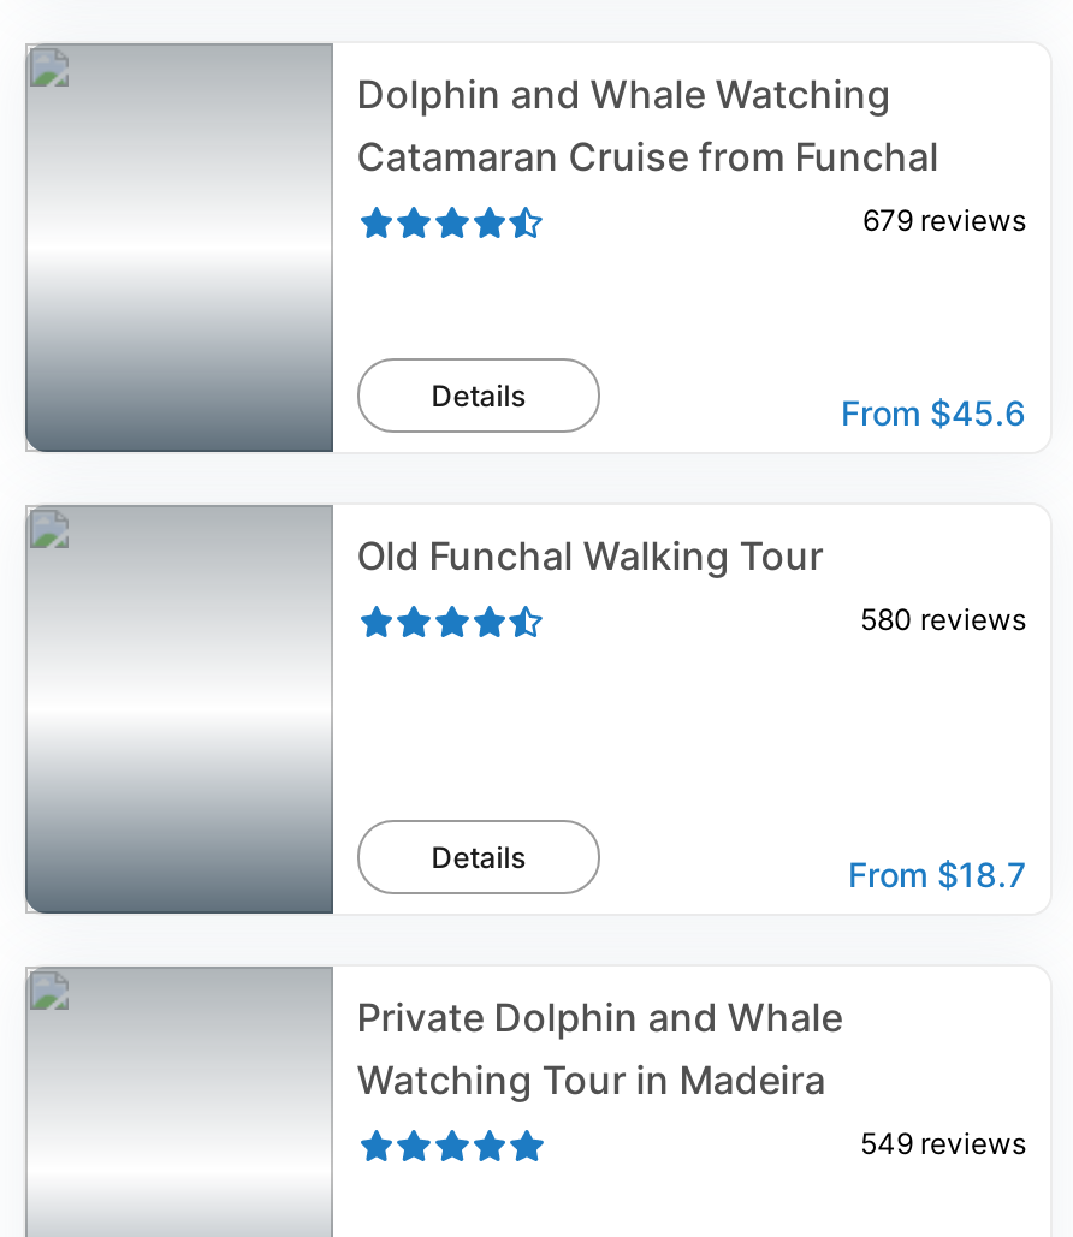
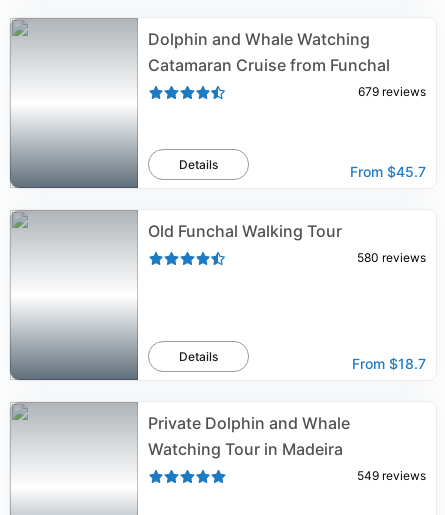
[841,392,1026,433] From $45.6 -> [350,163,426,180] From $45.7

